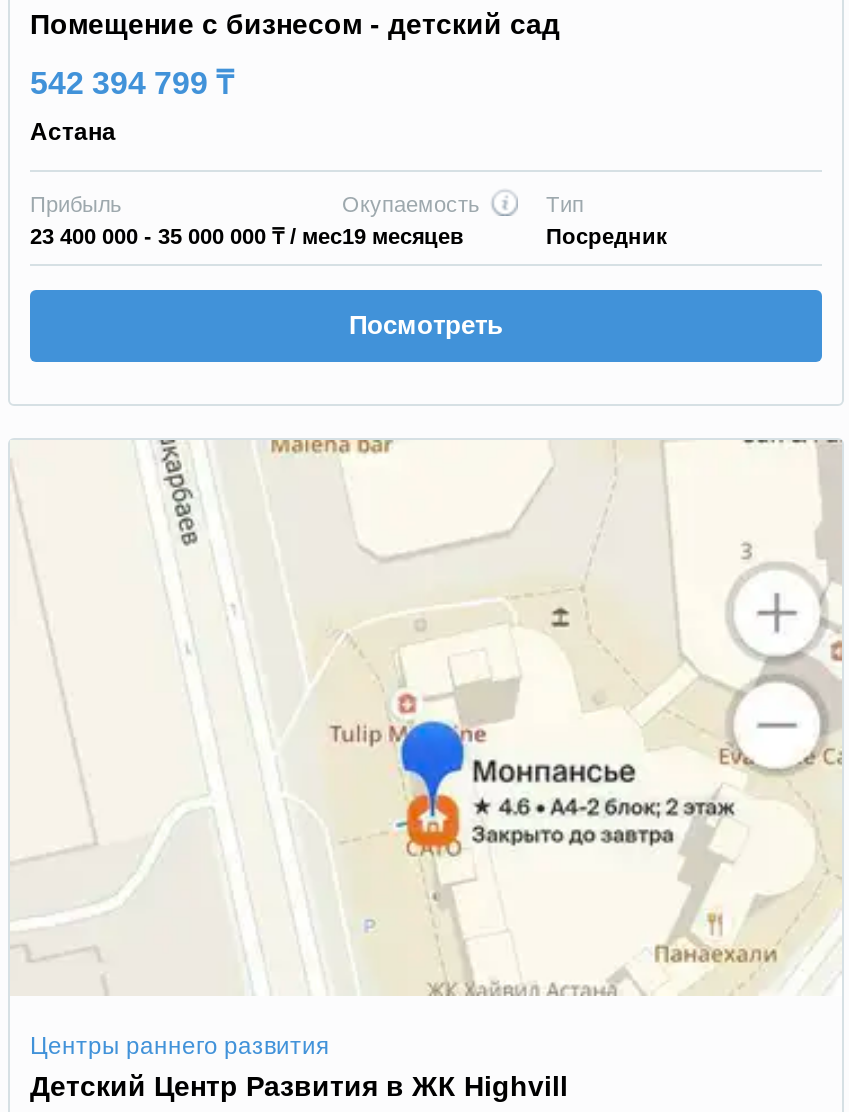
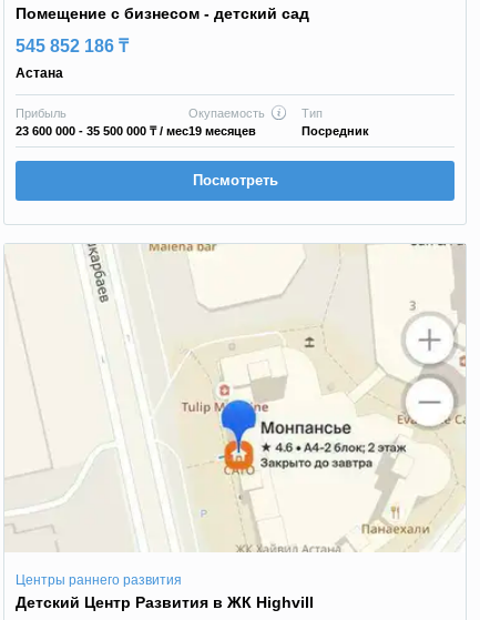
[30,66,234,100] 542 394 799 ₸ -> [16,36,129,55] 545 852 186 ₸
[30,224,464,248] 23 400 000 - 35 000 000 ₸ / мес 19 месяцев -> [16,124,256,137] 23 600 000 - 35 500 000 ₸ / мес 19 месяцев

